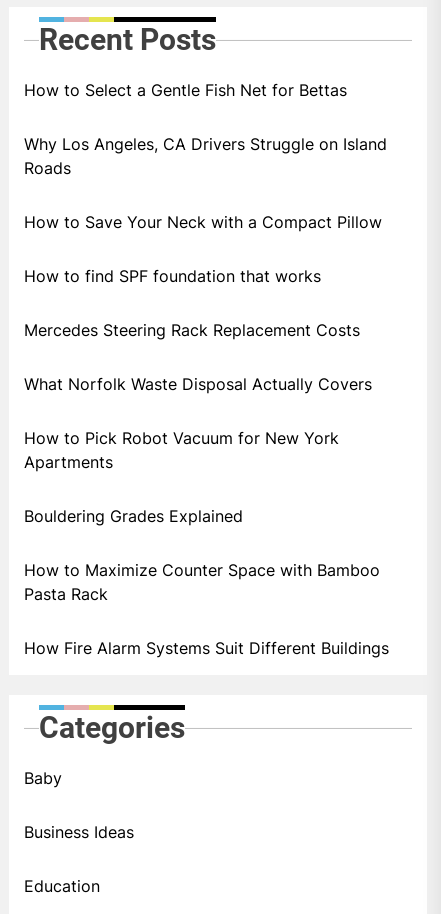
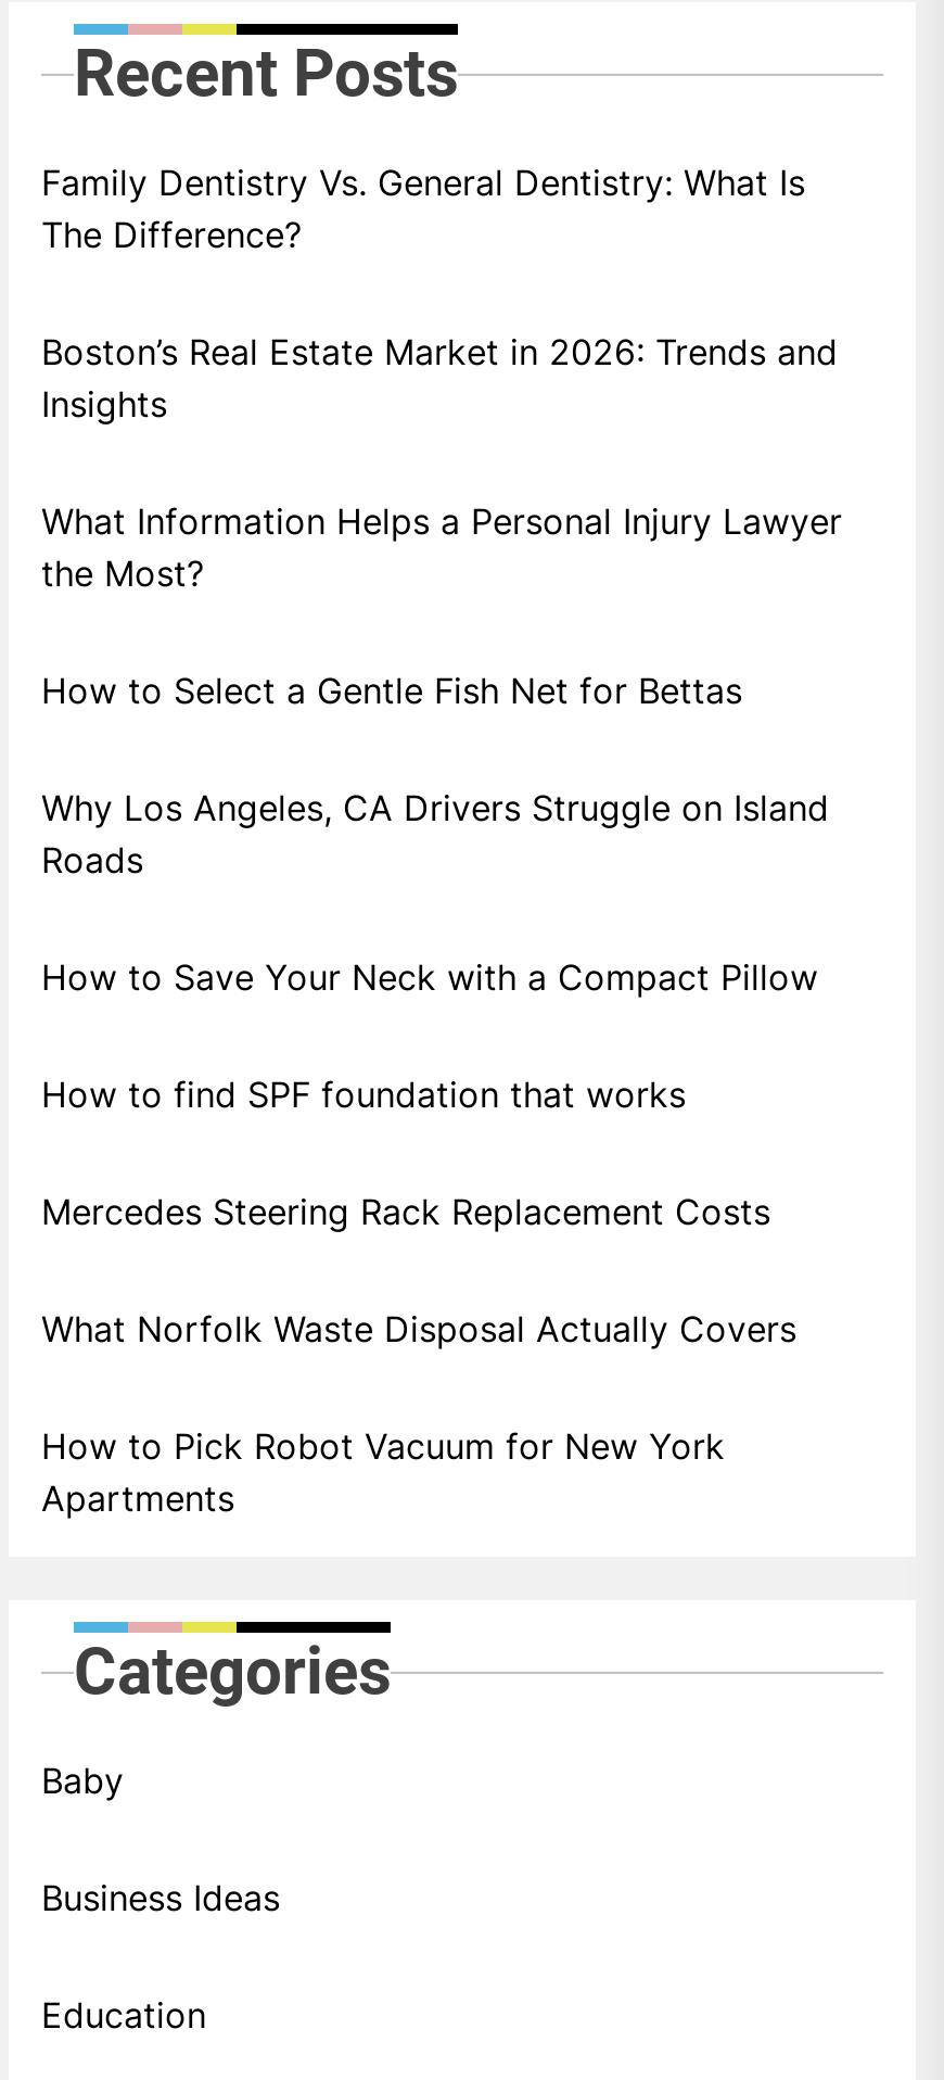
none -> [41,162,842,596] Family Dentistry Vs. General Dentistry: What Is | The Difference? | Boston’s Real Estate Market in 2026: Trends and | Insights | What Information Helps a Personal Injury Lawyer | the Most?
moved [24,80,387,472] -> [41,670,829,1521]: How to Select a Gentle Fish Net for Bettas | Why Los Angeles, CA Drivers Struggle on Island | Roads | ... | How to Pick Robot Vacuum for New York | Apartments
[24,506,389,658] Bouldering Grades Explained | How to Maximize Counter Space with Bamboo | Pasta Rack | How Fire Alarm Systems Suit Different Buildings -> none

